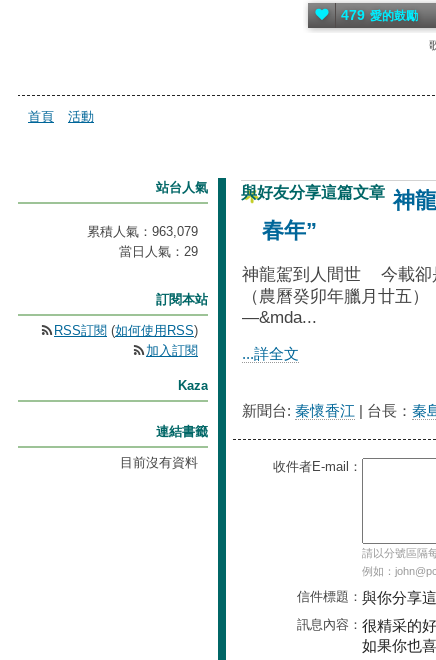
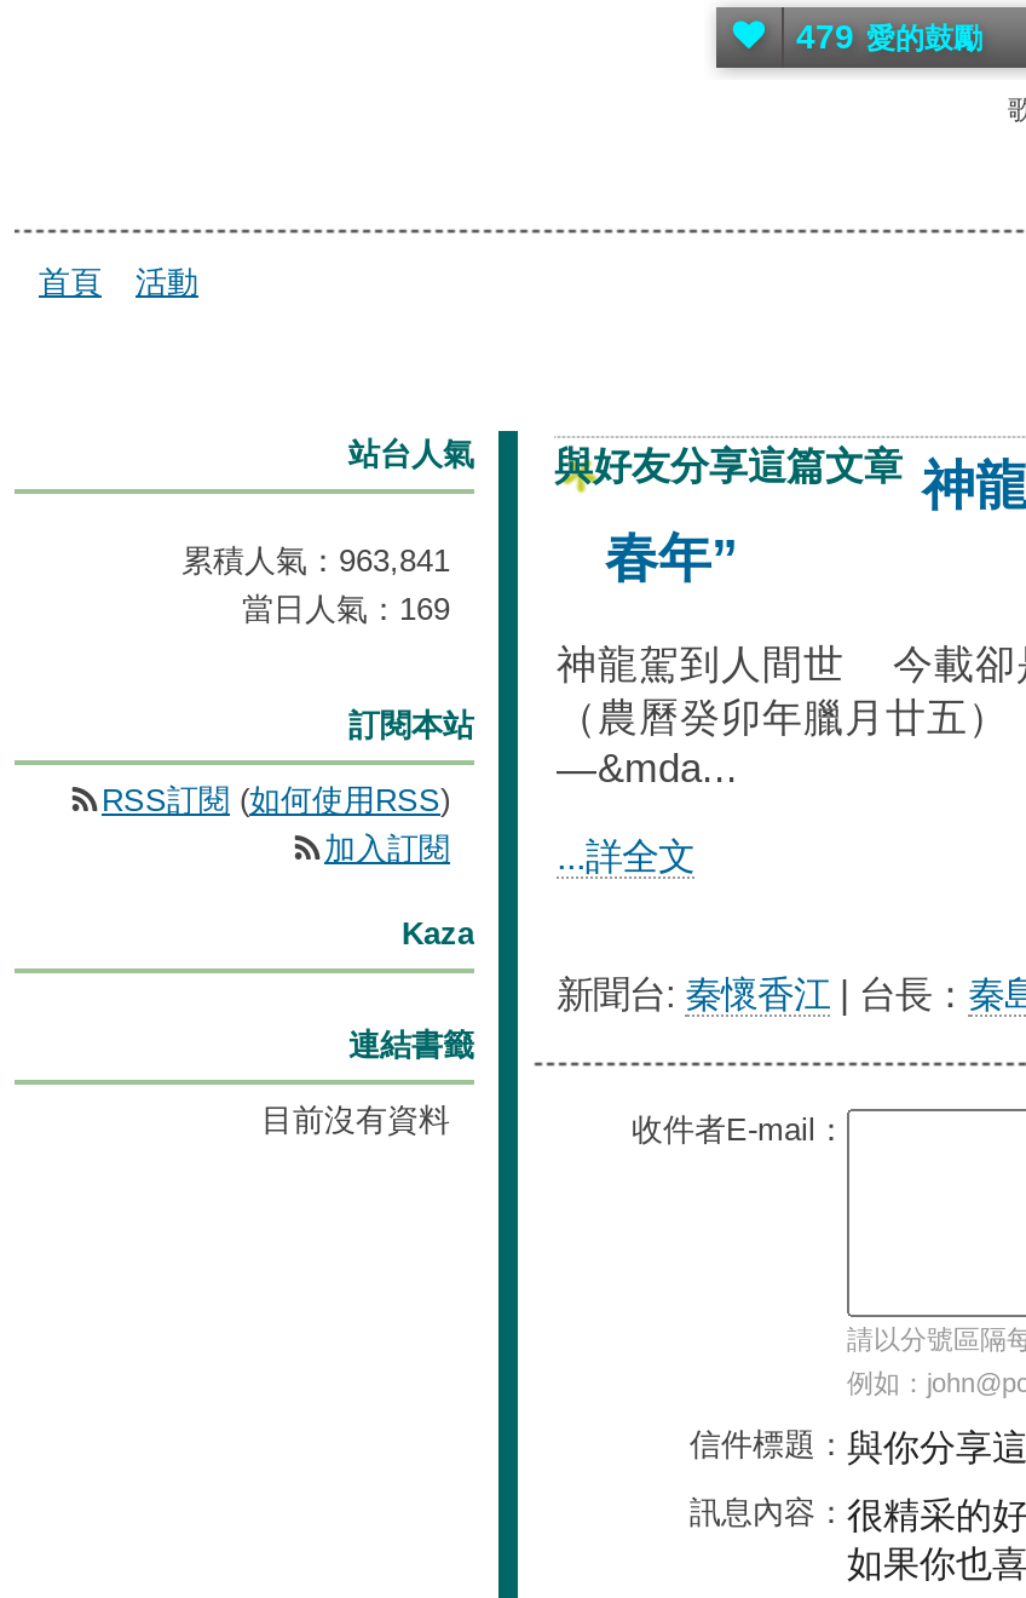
[87,224,198,239] 累積人氣：963,079 -> [181,542,450,579] 累積人氣：963,841
[119,244,198,259] 當日人氣：29 -> [242,591,450,627] 當日人氣：169

